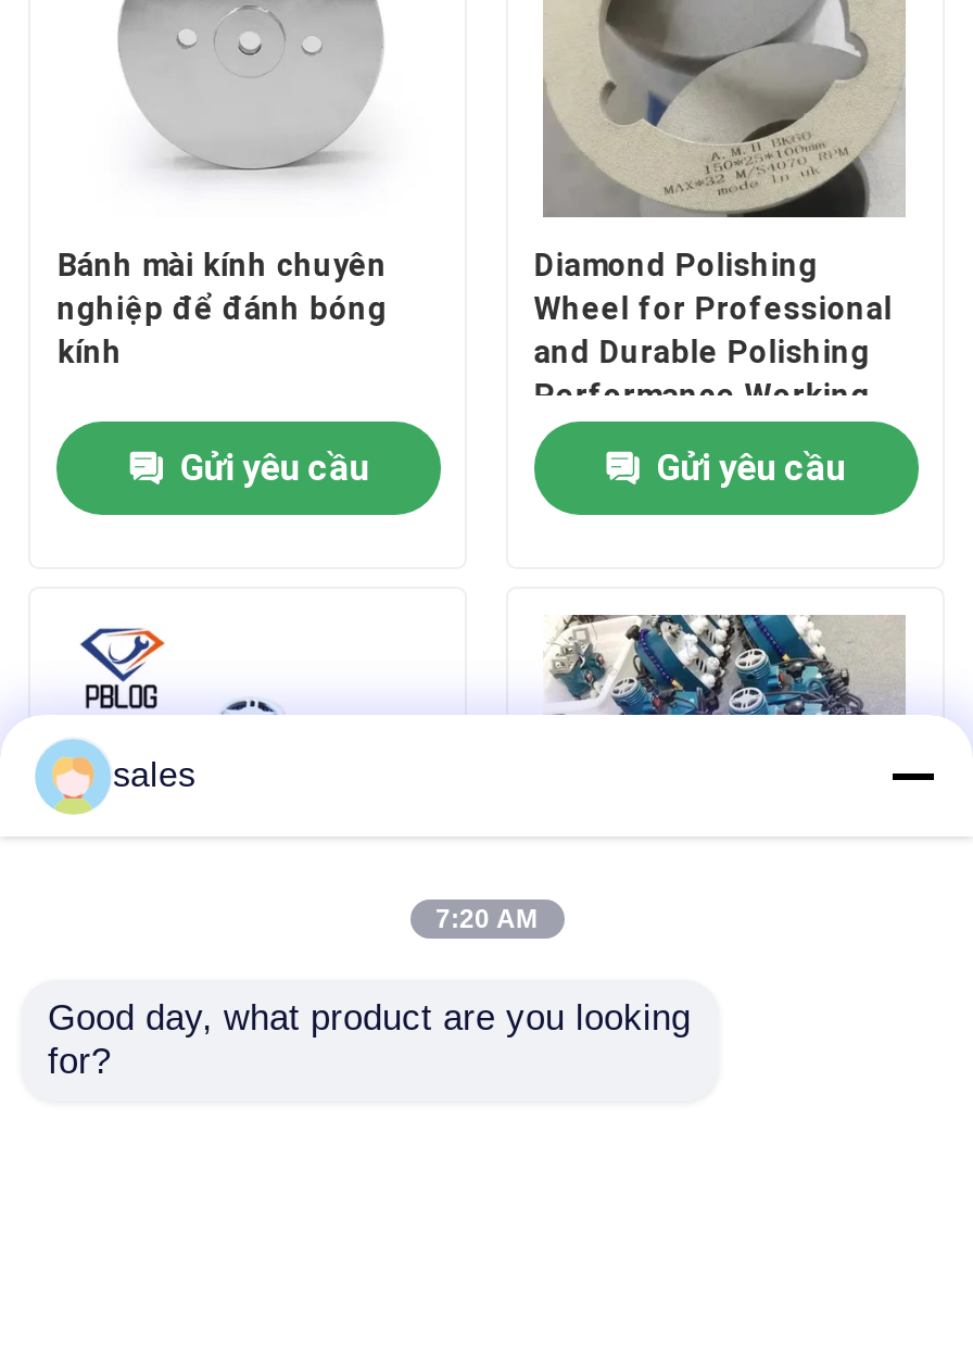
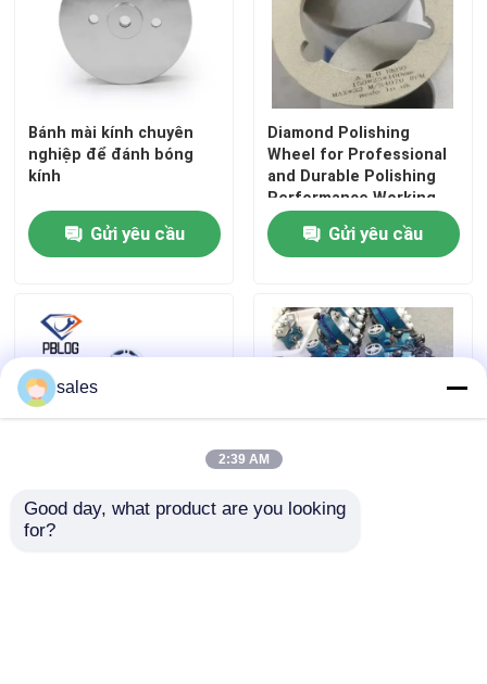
[435,904,538,934] 7:20 AM -> [218,452,269,467] 2:39 AM

